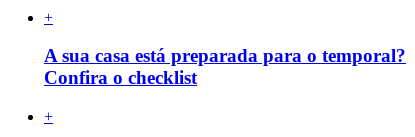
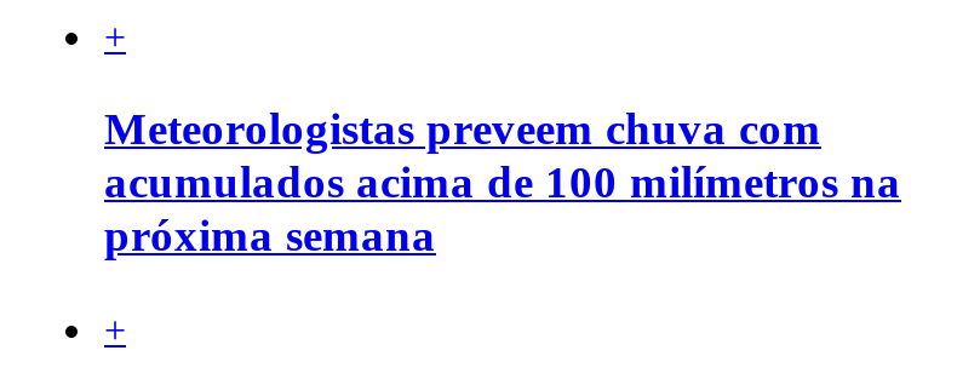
[44,45,406,88] A sua casa está preparada para o temporal? | Confira o checklist -> [104,104,901,261] Meteorologistas preveem chuva com | acumulados acima de 100 milímetros na | próxima semana

